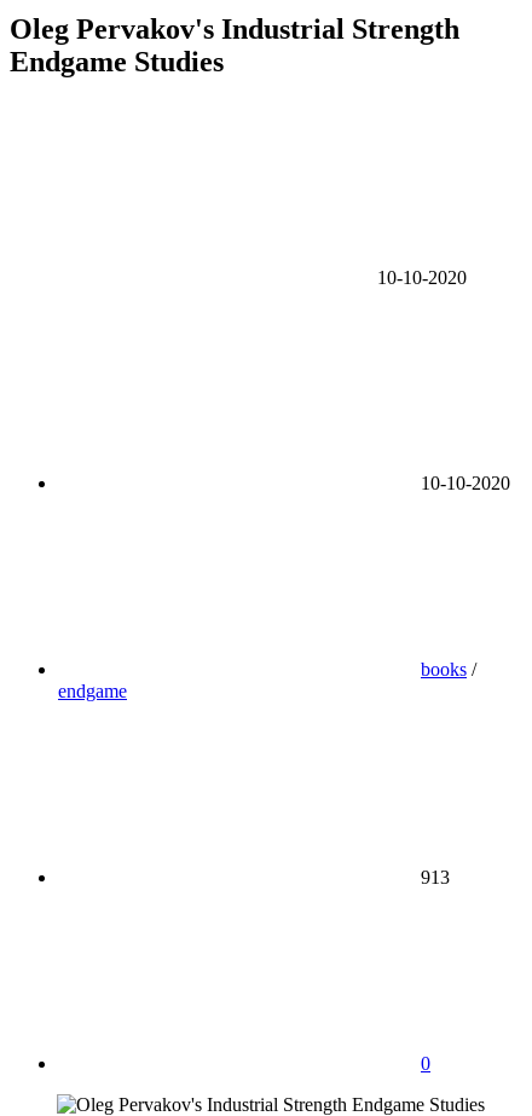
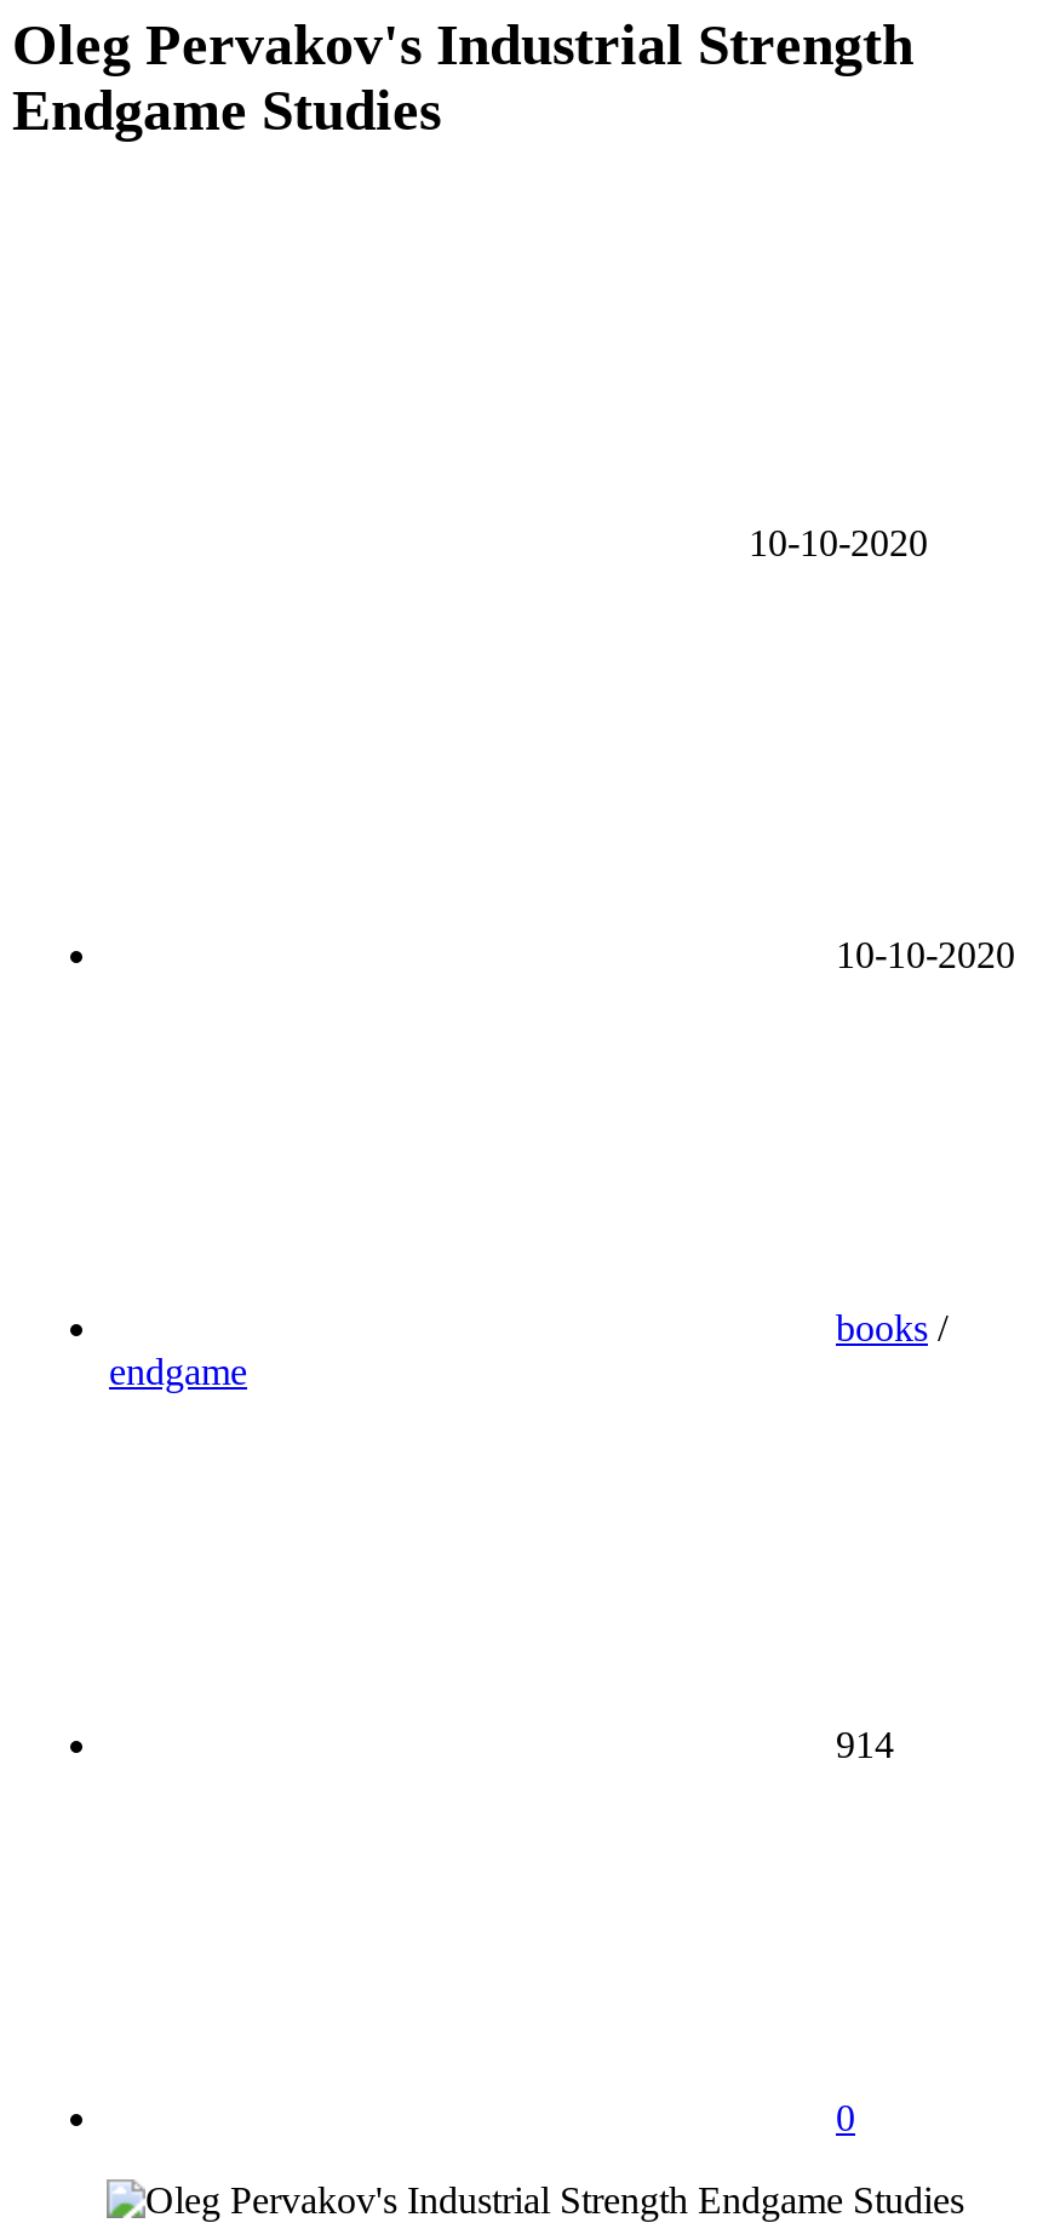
[421,867,450,887] 913 -> [836,1723,894,1765] 914

